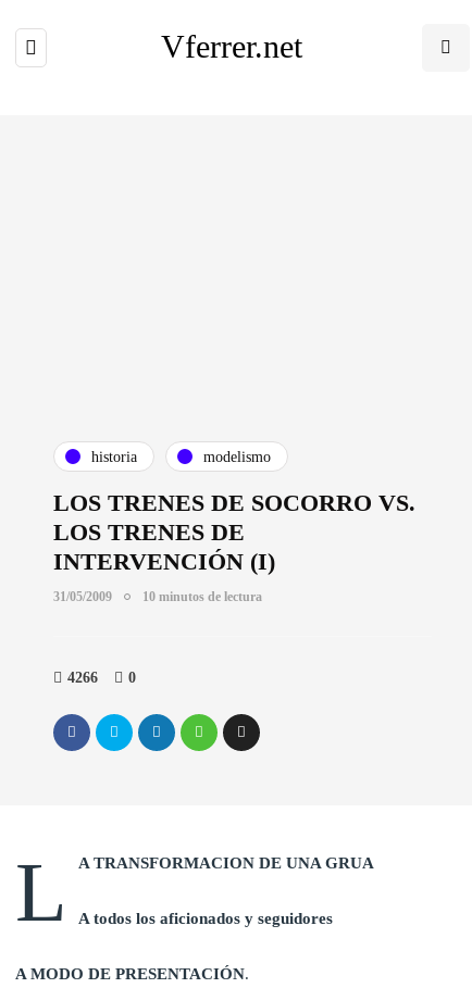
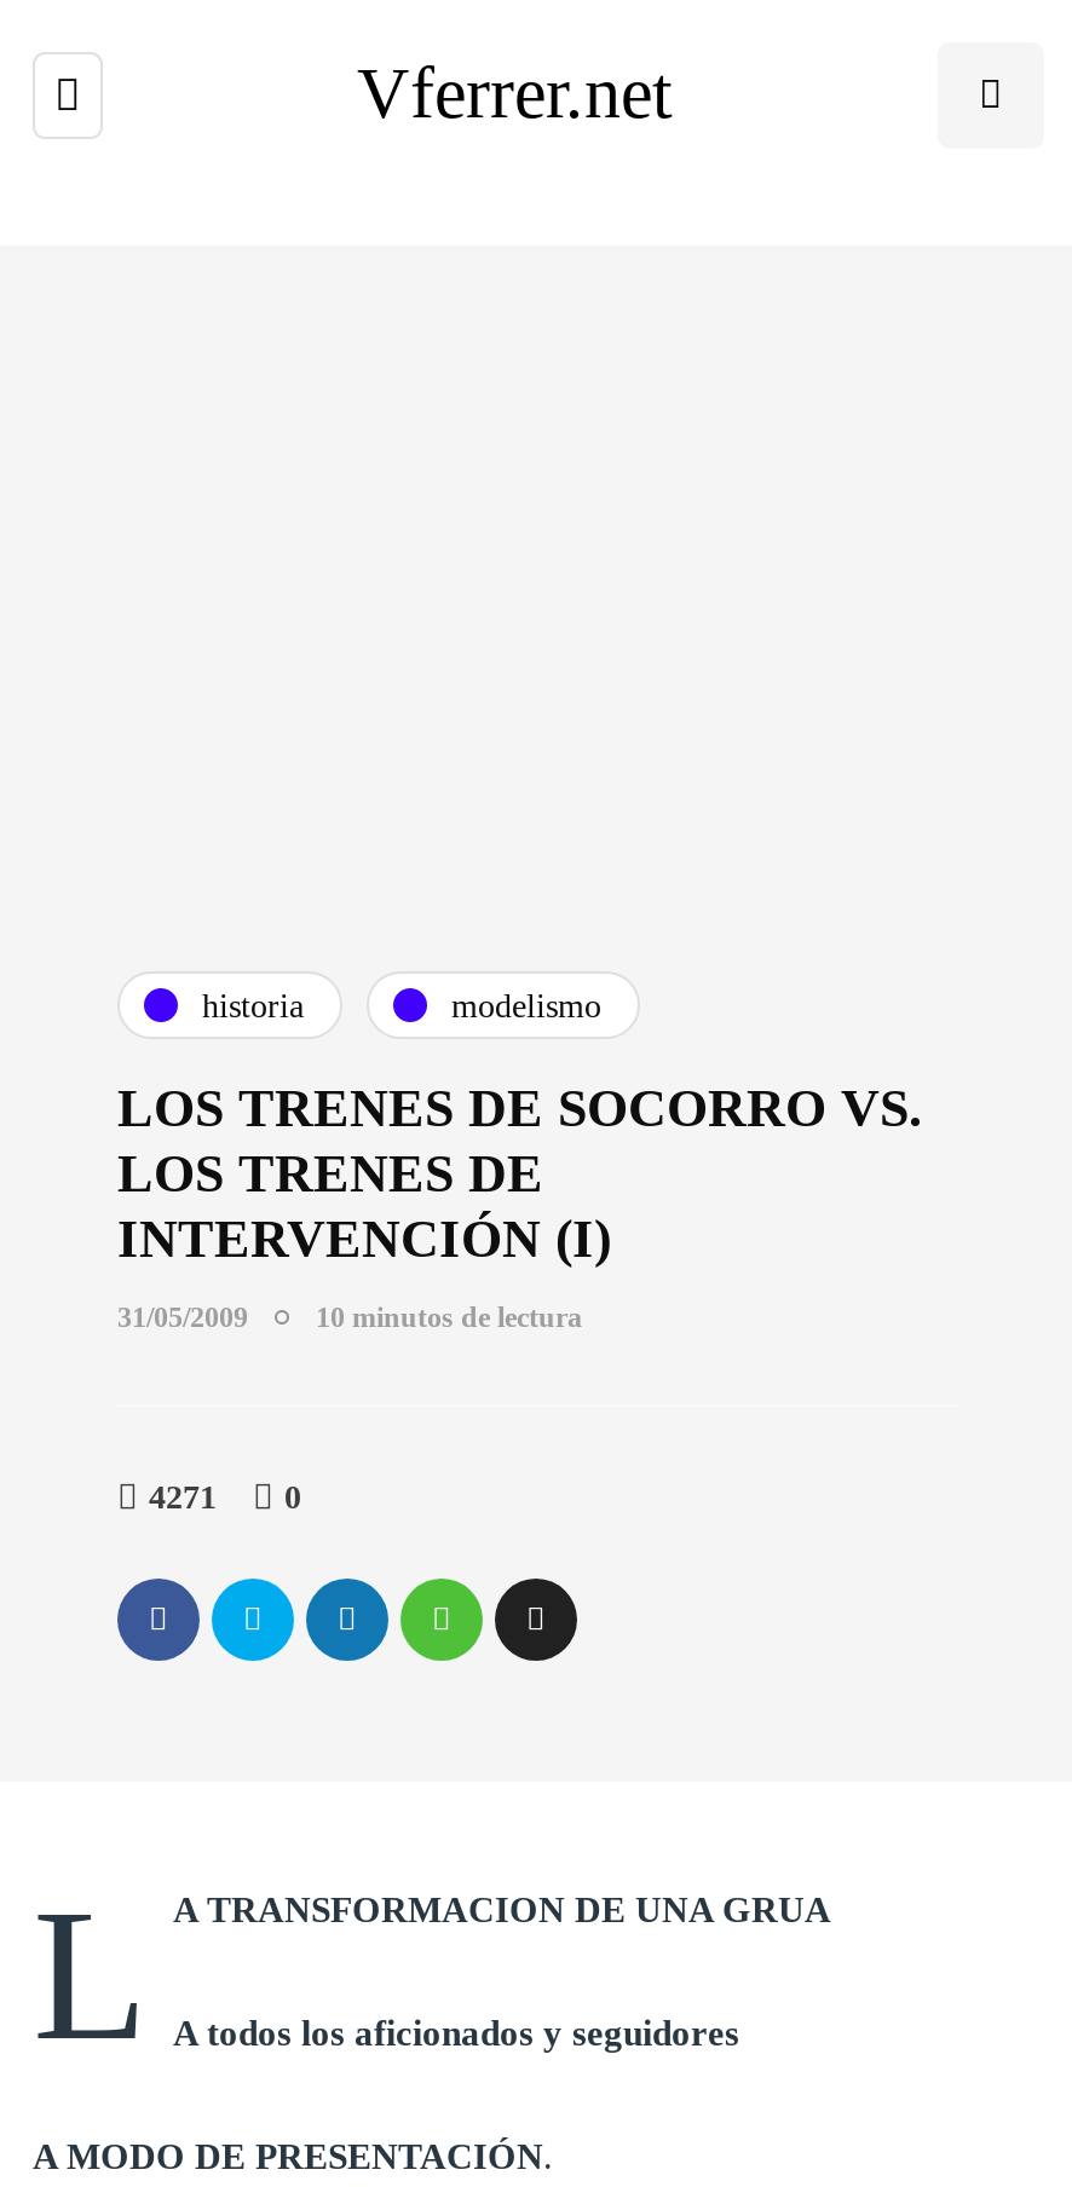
[67,670,136,686] 4266 0 -> [149,1479,301,1516] 4271 0

